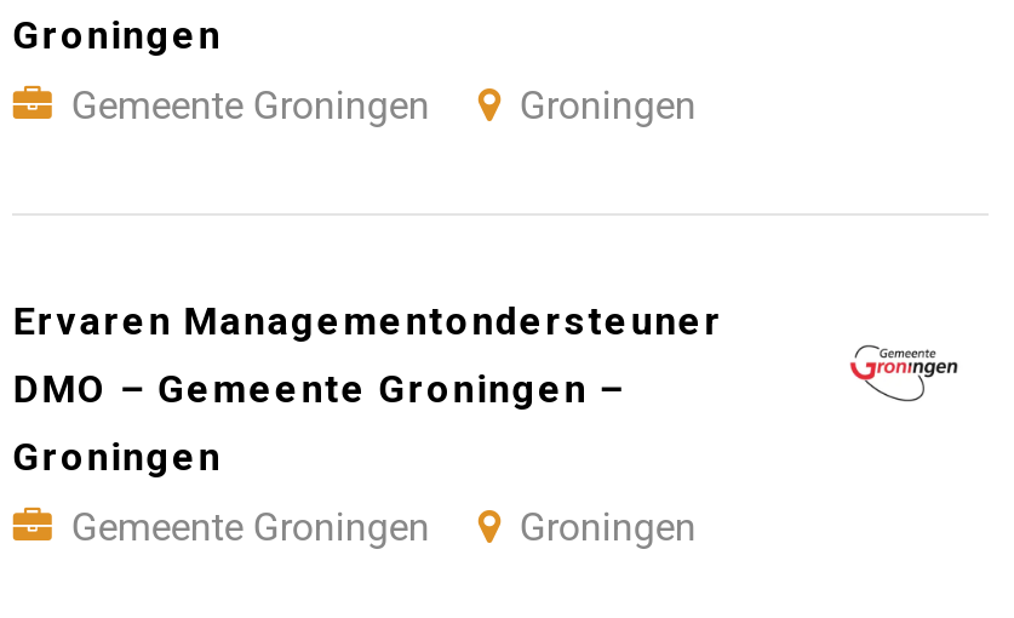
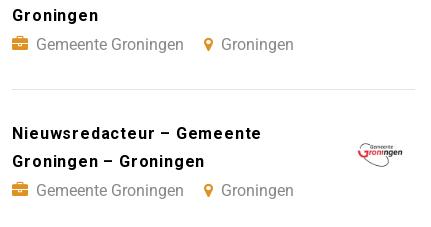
[13,298,723,480] Ervaren Managementondersteuner | DMO – Gemeente Groningen – | Groningen -> [12,124,262,171] Nieuwsredacteur – Gemeente | Groningen – Groningen

